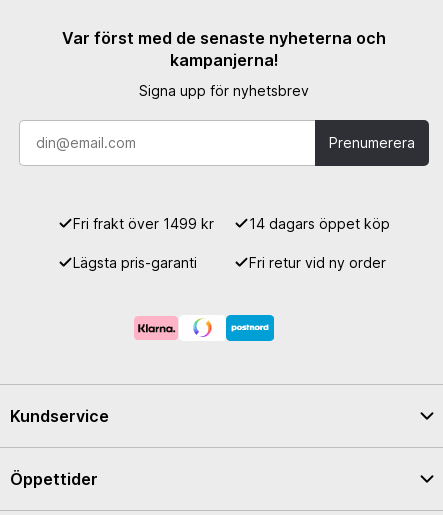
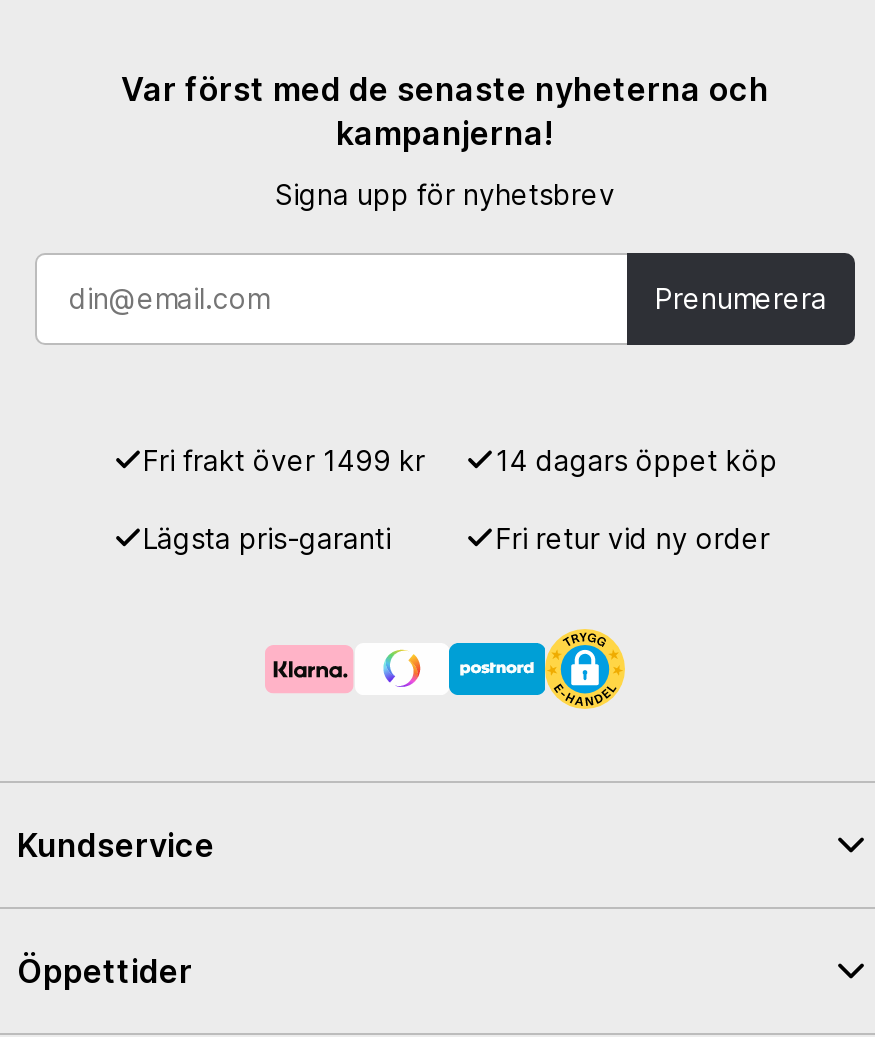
none -> [543,627,627,711] [image]

